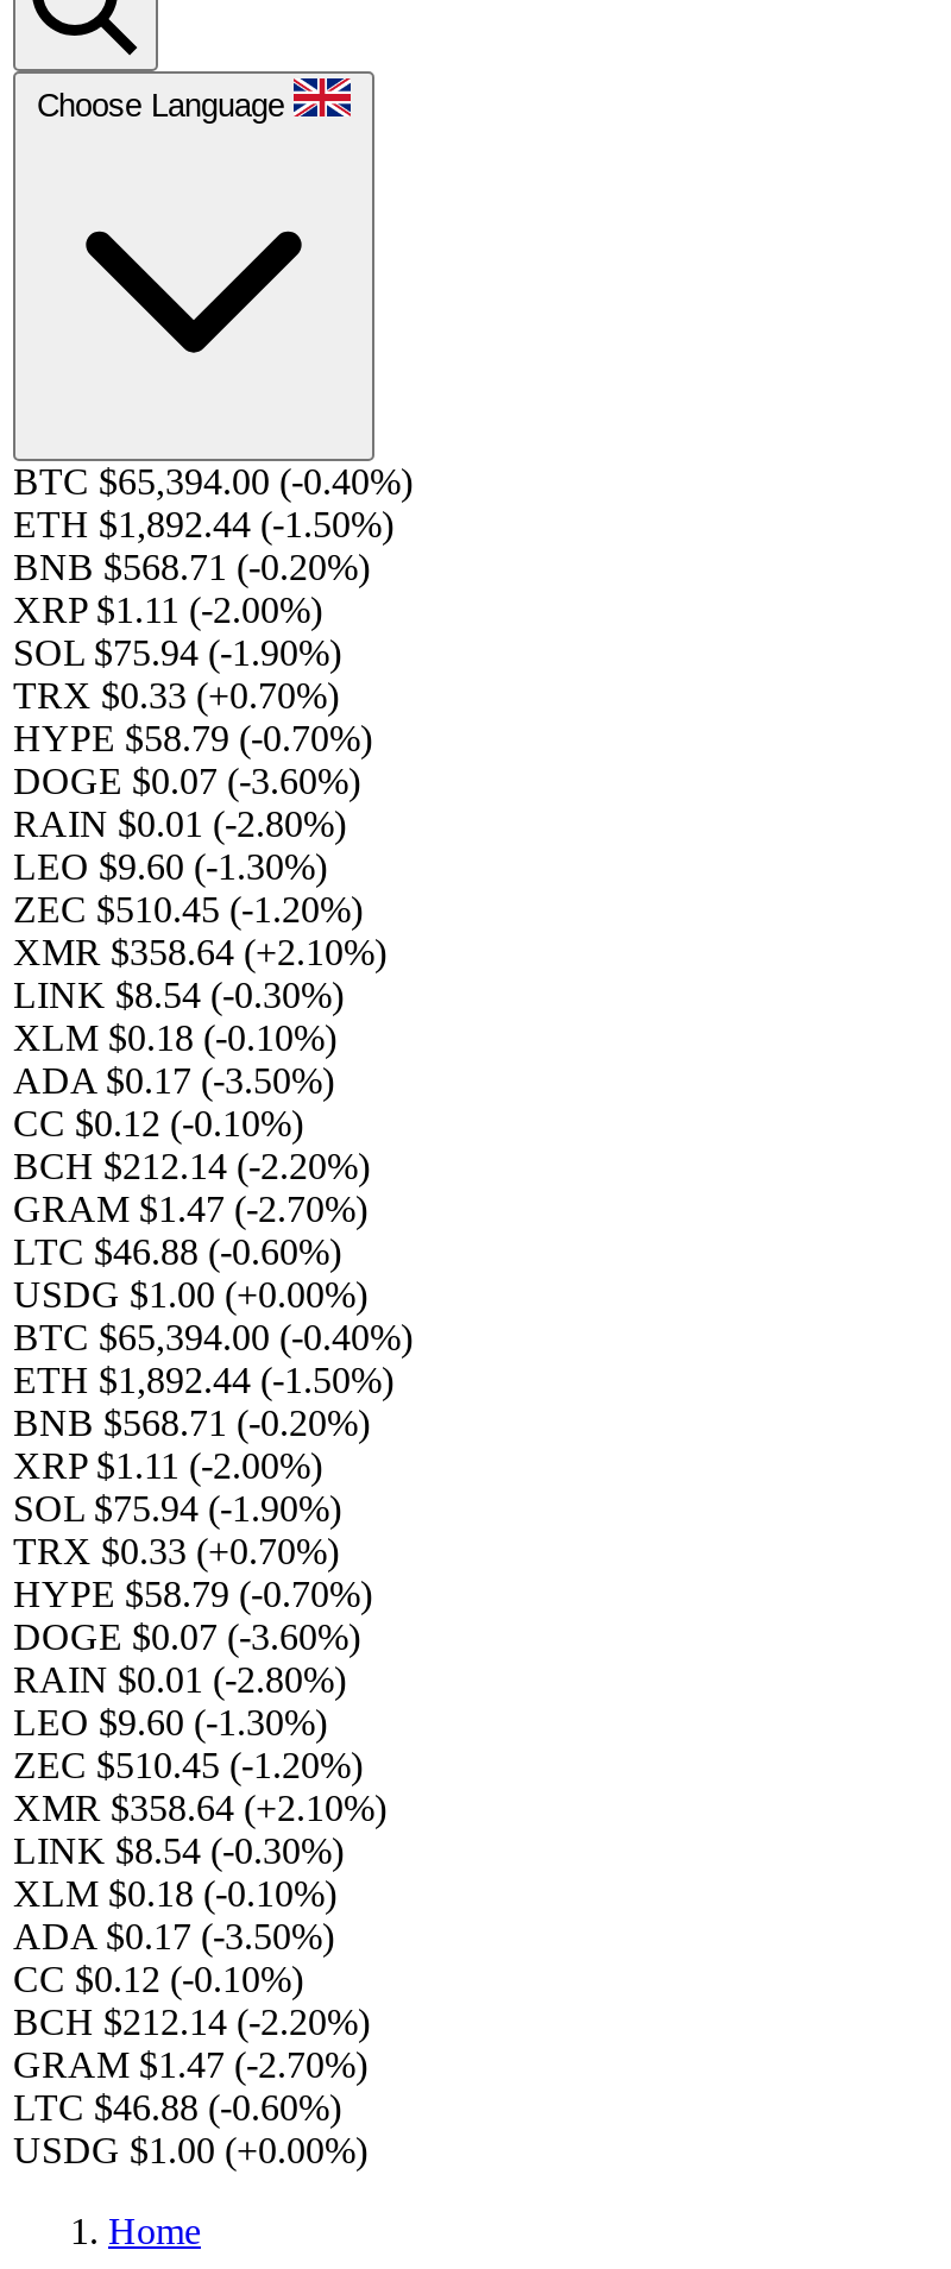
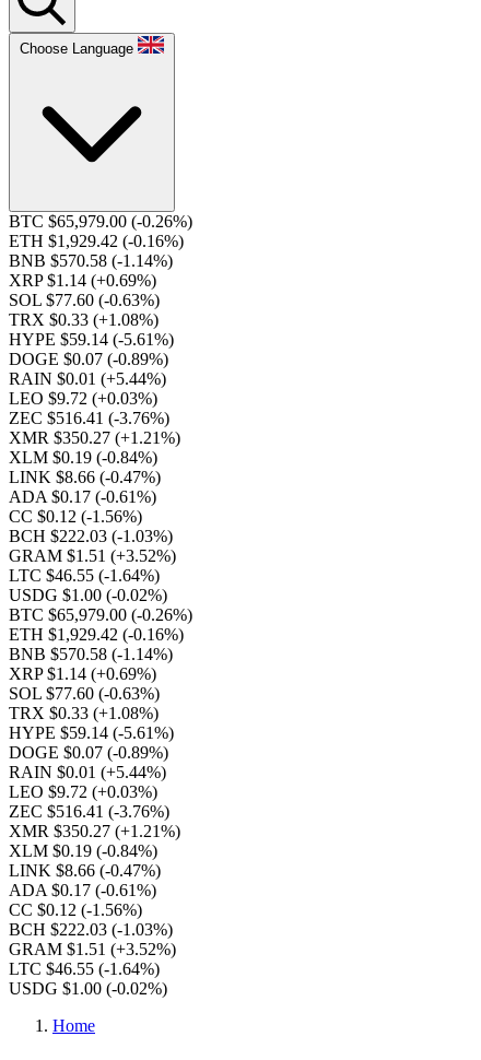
[13,461,412,2170] BTC $65,394.00(-0.40%) | ETH $1,892.44 (-1.50%) | BNB $568.71 (-0.20%) | XRP $1.11 (-2.00%) | SOL $75.94 (-1.90%) | TRX $0.33 (+0.70%) | HYPE $58.79 (-0.70%) | DOGE $0.07 (-3.60%) | RAIN $0.01 (-2.80%) | LEO $9.60 (-1.30%) | ZEC $510.45 (-1.20%) | XMR $358.64(+2.10%) | LINK $8.54 (-0.30%) | XLM $0.18 (-0.10%) | ADA $0.17 (-3.50%) | CC $0.12 (-0.10%) | BCH $212.14 (-2.20%) | GRAM $1.47 (-2.70%) | LTC $46.88 (-0.60%) | USDG $1.00(+0.00%) | BTC $65,394.00 (-0.40%) | ETH $1,892.44 (-1.50%) | BNB $568.71 (-0.20%) | XRP $1.11 (-2.00%) | SOL $75.94 (-1.90%) | TRX $0.33 (+0.70%) | HYPE $58.79 (-0.70%) | DOGE $0.07 (-3.60%) | RAIN $0.01 (-2.80%) | LEO $9.60 (-1.30%) | ZEC $510.45 (-1.20%) | XMR $358.64(+2.10%) | LINK $8.54 (-0.30%) | XLM $0.18 (-0.10%) | ADA $0.17 (-3.50%) | CC $0.12 (-0.10%) | BCH $212.14 (-2.20%) | GRAM $1.47 (-2.70%) | LTC $46.88 (-0.60%) | USDG $1.00(+0.00%) -> [9,212,192,998] BTC $65,979.00(-0.26%) | ETH $1,929.42 (-0.16%) | BNB $570.58 (-1.14%) | XRP $1.14 (+0.69%) | SOL $77.60 (-0.63%) | TRX $0.33 (+1.08%) | HYPE $59.14 (-5.61%) | DOGE $0.07 (-0.89%) | RAIN $0.01 (+5.44%) | LEO $9.72 (+0.03%) | ZEC $516.41 (-3.76%) | XMR $350.27(+1.21%) | XLM $0.19 (-0.84%) | LINK $8.66 (-0.47%) | ADA $0.17 (-0.61%) | CC $0.12 (-1.56%) | BCH $222.03 (-1.03%) | GRAM $1.51 (+3.52%) | LTC $46.55 (-1.64%) | USDG $1.00(-0.02%) | BTC $65,979.00 (-0.26%) | ETH $1,929.42 (-0.16%) | BNB $570.58 (-1.14%) | XRP $1.14 (+0.69%) | SOL $77.60 (-0.63%) | TRX $0.33 (+1.08%) | HYPE $59.14 (-5.61%) | DOGE $0.07 (-0.89%) | RAIN $0.01 (+5.44%) | LEO $9.72 (+0.03%) | ZEC $516.41 (-3.76%) | XMR $350.27(+1.21%) | XLM $0.19 (-0.84%) | LINK $8.66 (-0.47%) | ADA $0.17 (-0.61%) | CC $0.12 (-1.56%) | BCH $222.03 (-1.03%) | GRAM $1.51 (+3.52%) | LTC $46.55 (-1.64%) | USDG $1.00(-0.02%)

